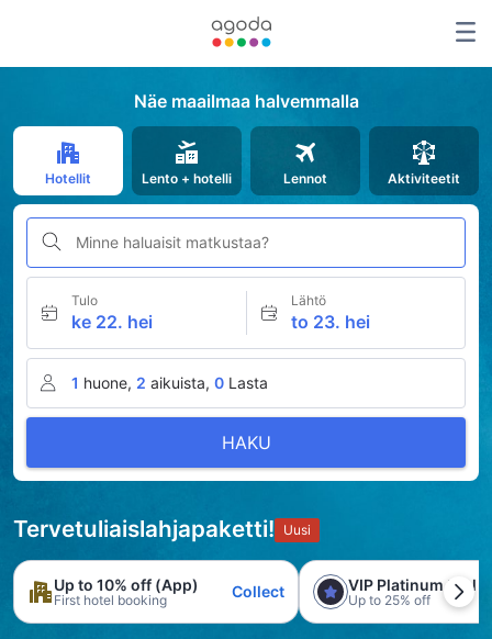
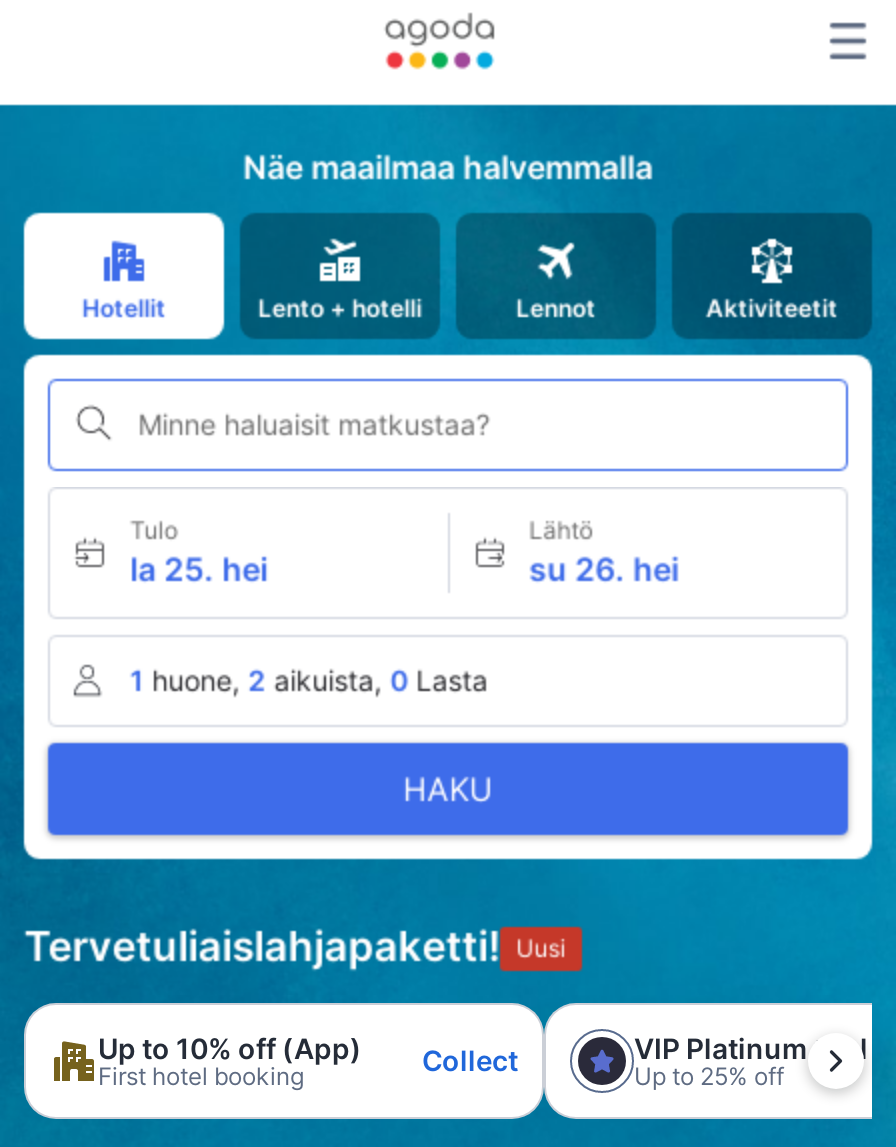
[71,311,153,333] ke 22. hei -> [130,549,268,589] la 25. hei
[290,311,370,333] to 23. hei -> [529,549,679,589] su 26. hei

